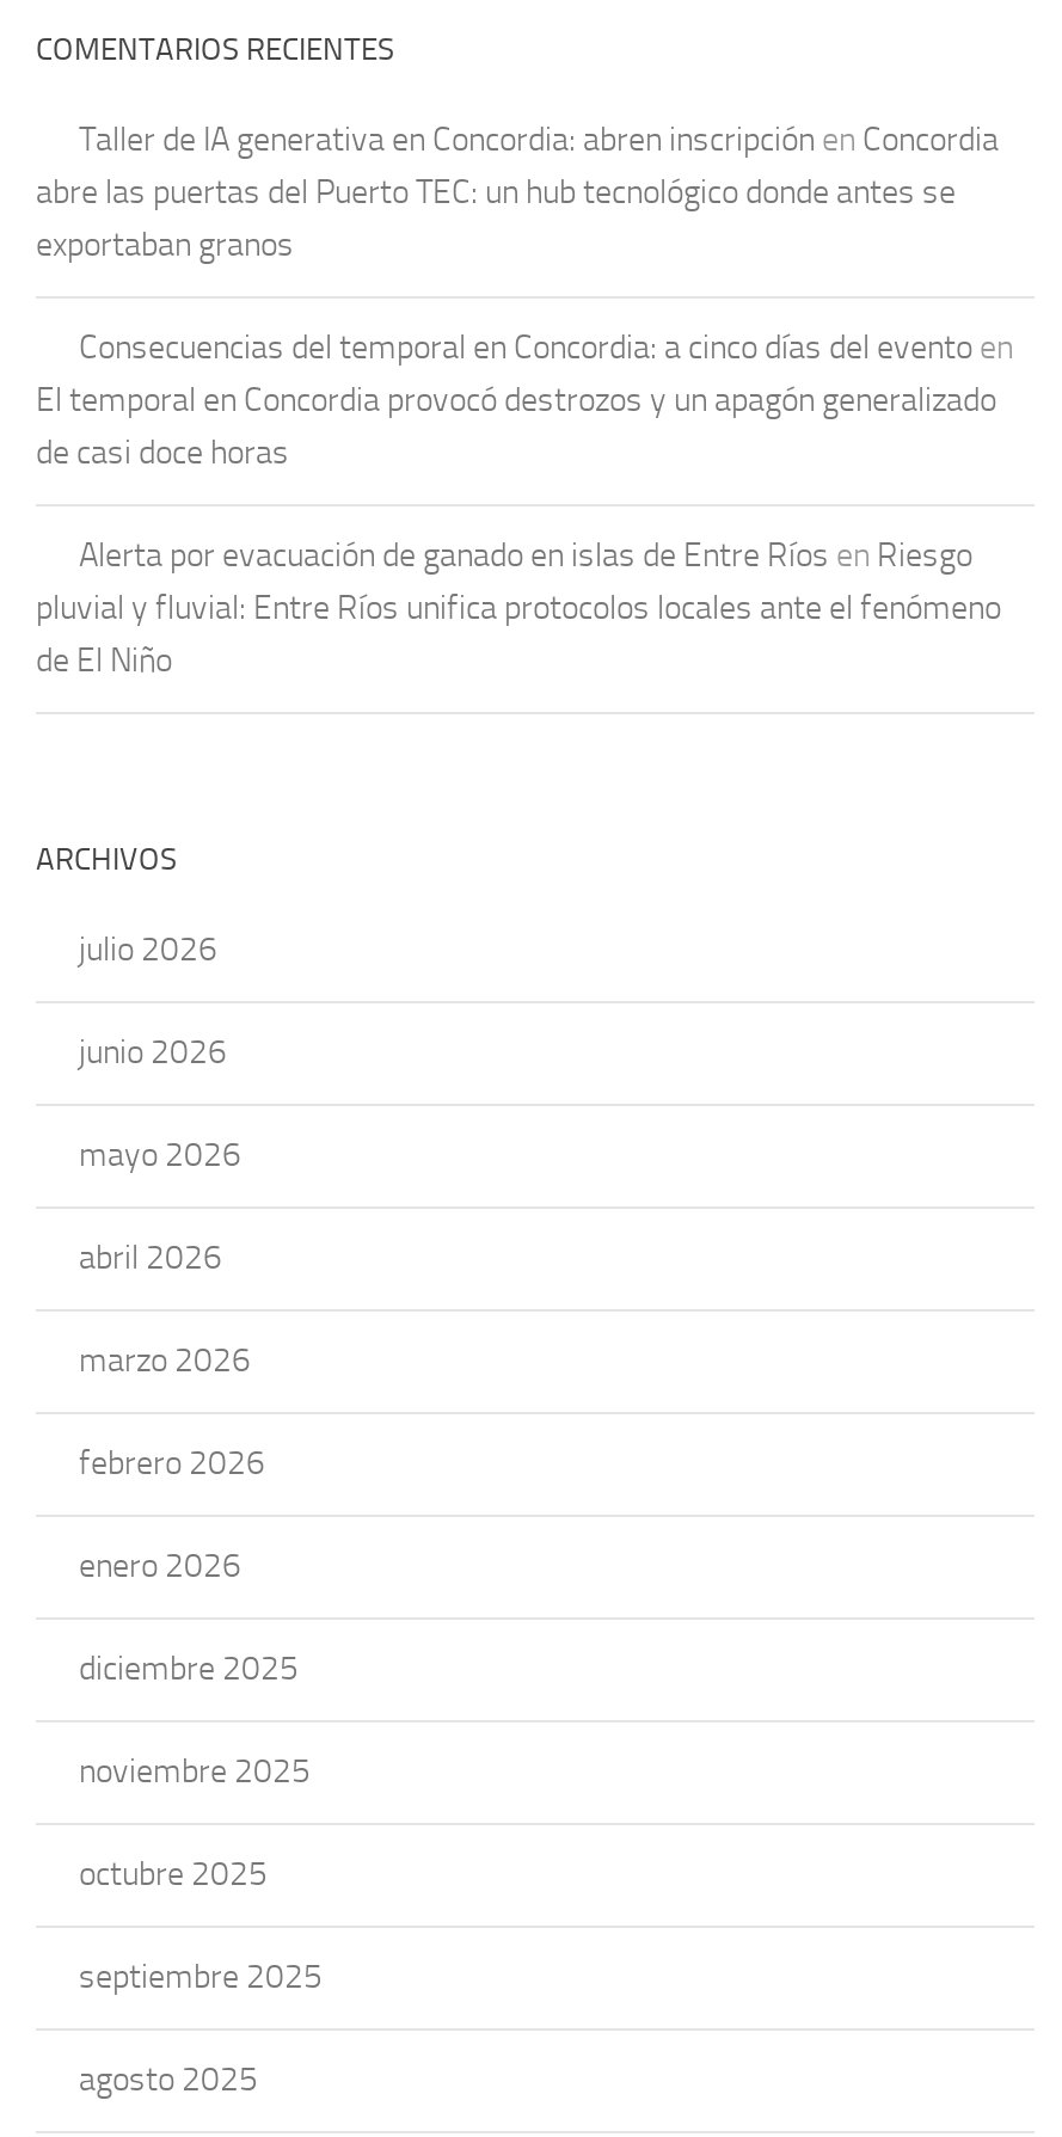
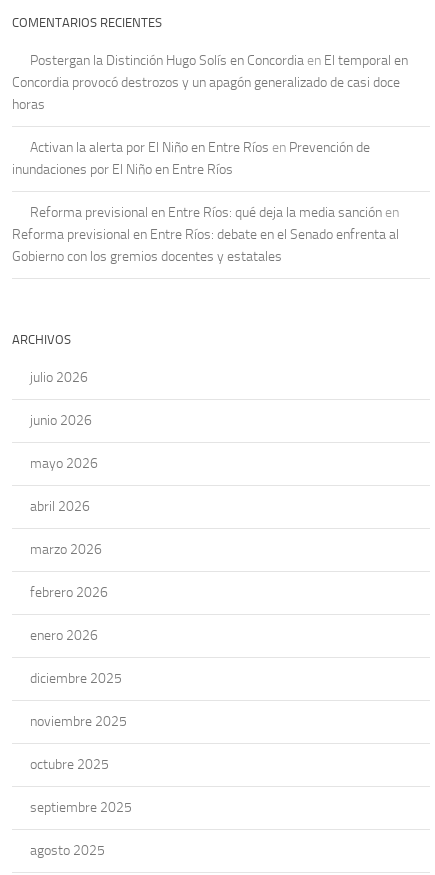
[36,120,999,265] Taller de IA generativa en Concordia: abren inscripción en Concordia | abre las puertas del Puerto TEC: un hub tecnológico donde antes se | exportaban granos -> [12,52,408,113] Postergan la Distinción Hugo Solís en Concordia en El temporal en | Concordia provocó destrozos y un apagón generalizado de casi doce | horas
[36,328,1013,473] Consecuencias del temporal en Concordia: a cinco días del evento en | El temporal en Concordia provocó destrozos y un apagón generalizado | de casi doce horas -> [12,139,370,178] Activan la alerta por El Niño en Entre Ríos en Prevención de | inundaciones por El Niño en Entre Ríos
[36,535,1001,681] Alerta por evacuación de ganado en islas de Entre Ríos en Riesgo | pluvial y fluvial: Entre Ríos unifica protocolos locales ante el fenómeno | de El Niño -> [12,204,399,265] Reforma previsional en Entre Ríos: qué deja la media sanción en | Reforma previsional en Entre Ríos: debate en el Senado enfrenta al | Gobierno con los gremios docentes y estatales

